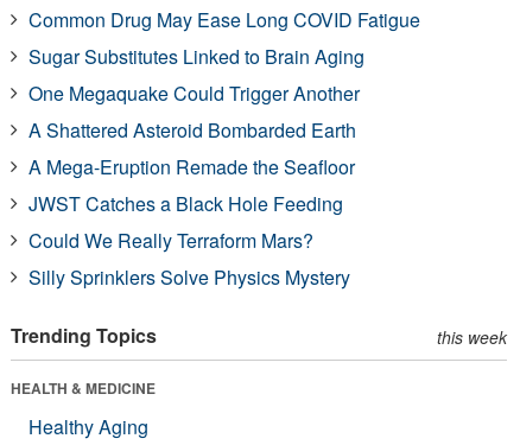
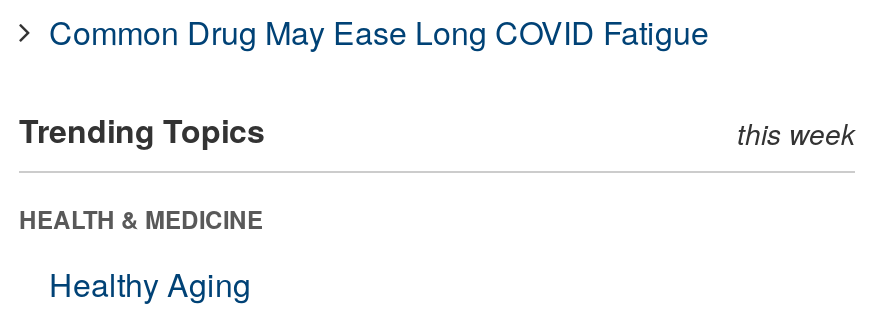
[28,42,364,290] Sugar Substitutes Linked to Brain Aging | One Megaquake Could Trigger Another | A Shattered Asteroid Bombarded Earth | A Mega-Eruption Remade the Seafloor | JWST Catches a Black Hole Feeding | Could We Really Terraform Mars? | Silly Sprinklers Solve Physics Mystery -> none

